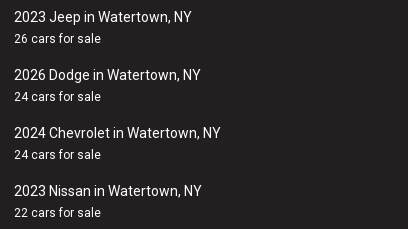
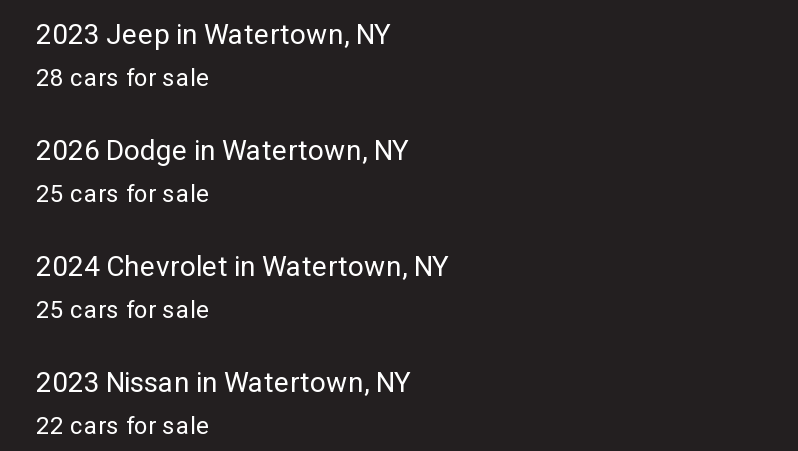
[14,32,101,46] 26 cars for sale -> [36,64,210,92] 28 cars for sale
[14,90,101,104] 24 cars for sale -> [36,180,210,208] 25 cars for sale
[14,148,101,162] 24 cars for sale -> [36,296,210,324] 25 cars for sale

